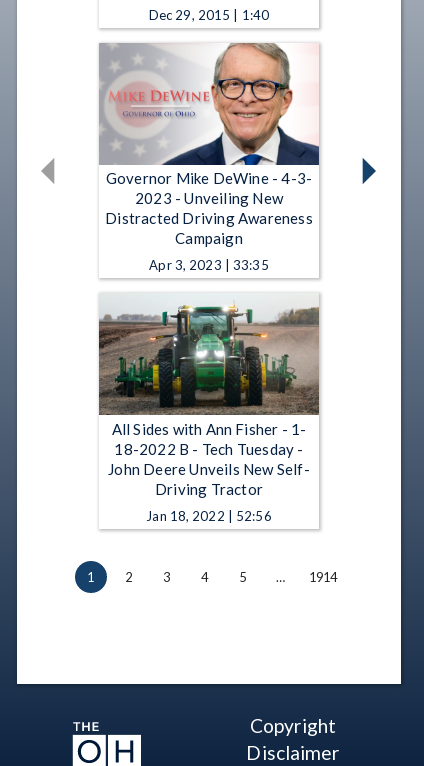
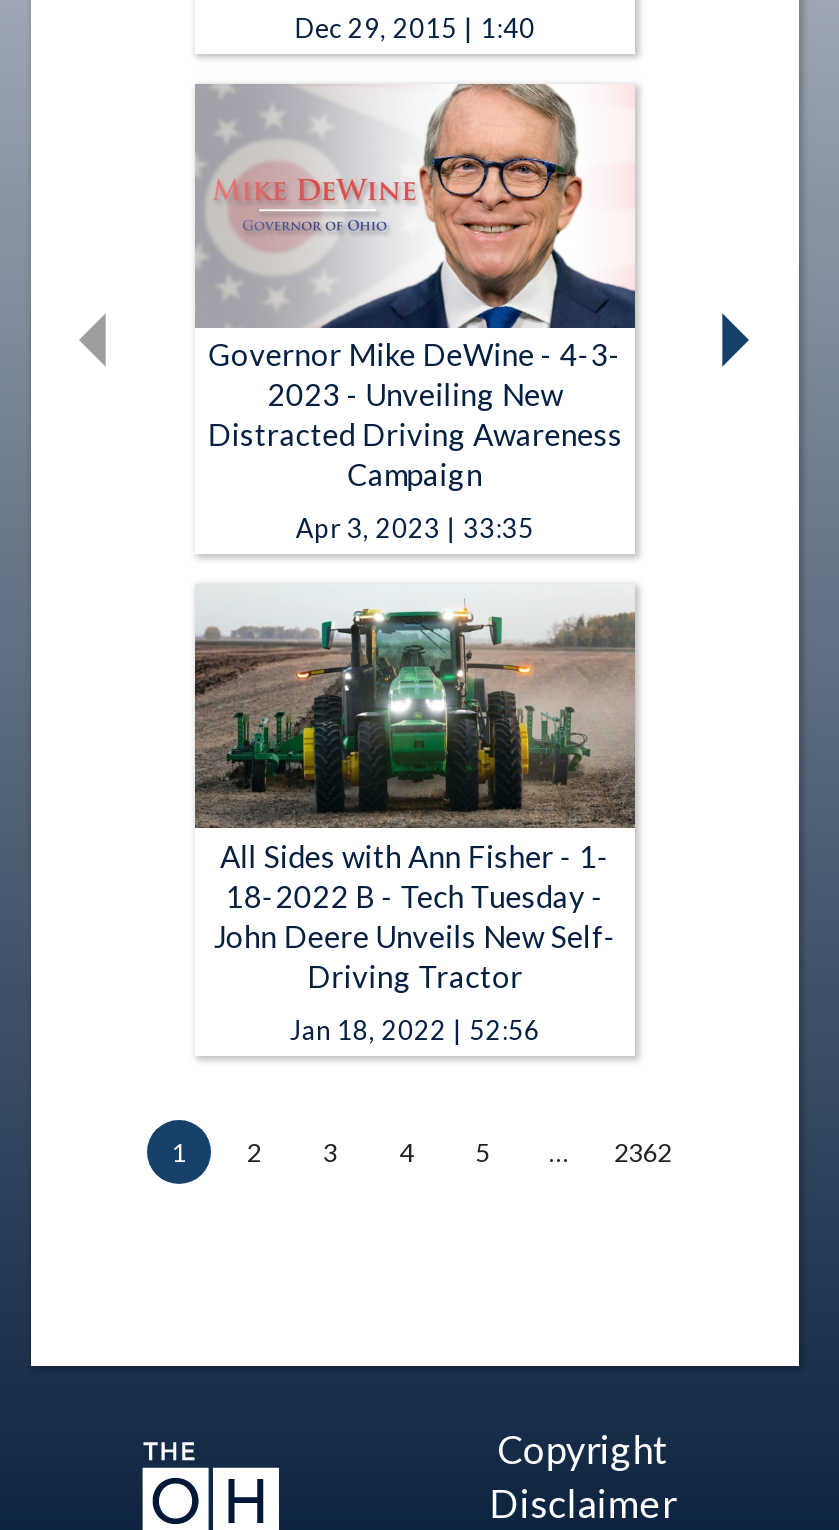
[309,569,337,585] 1914 -> [614,1136,672,1168] 2362

